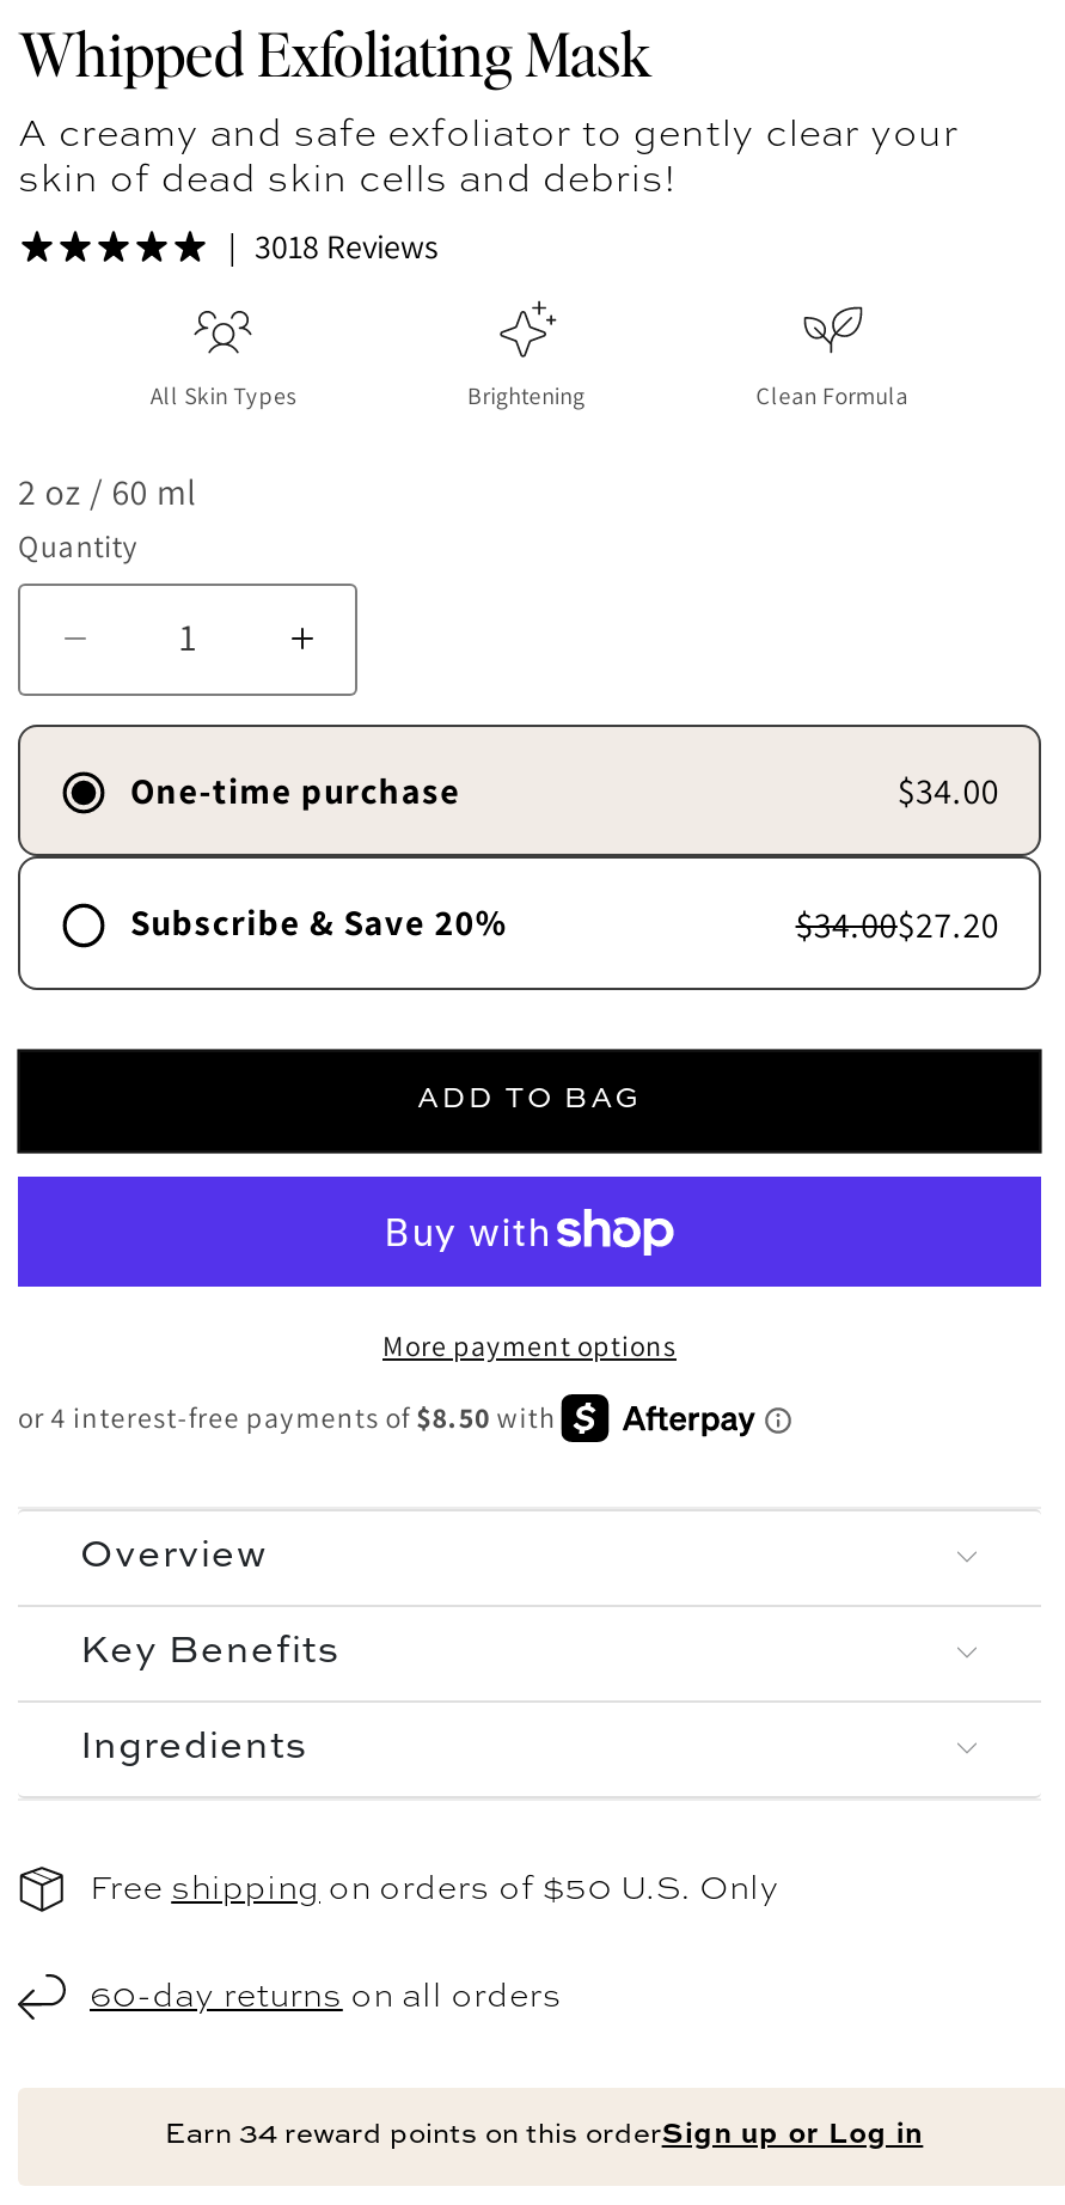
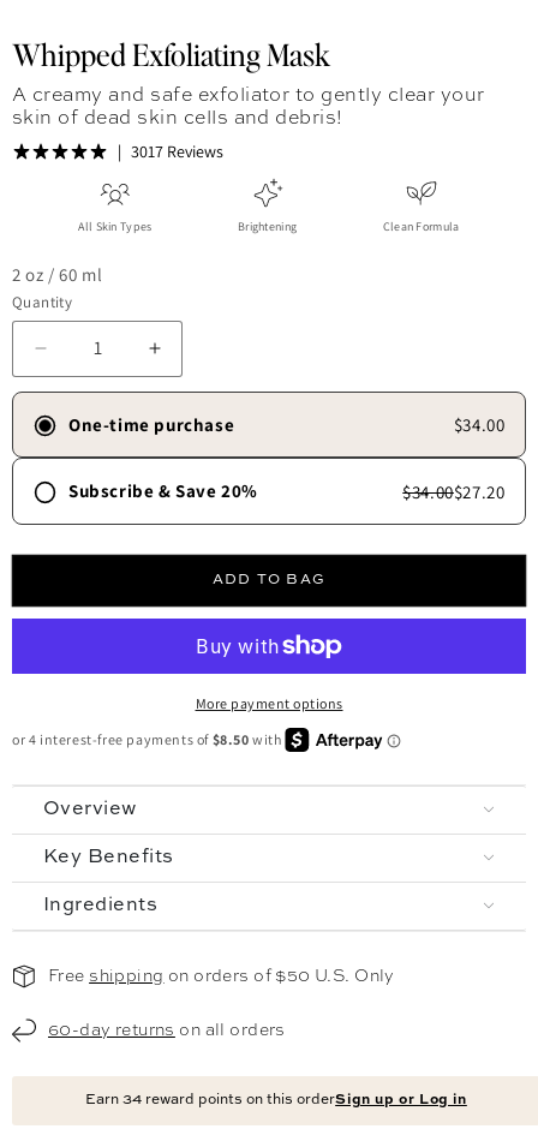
[255,224,439,267] 3018 Reviews -> [131,140,223,162] 3017 Reviews

